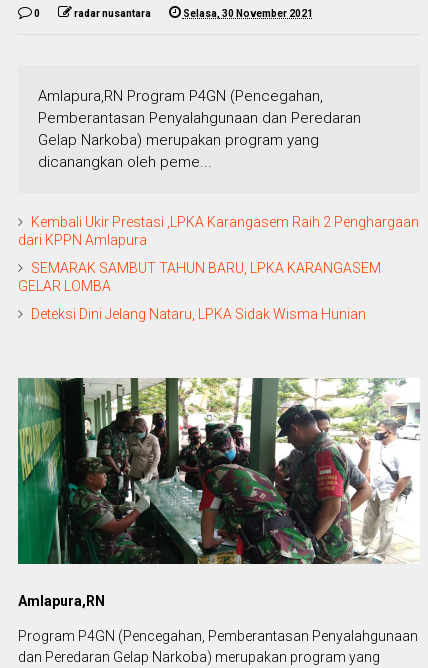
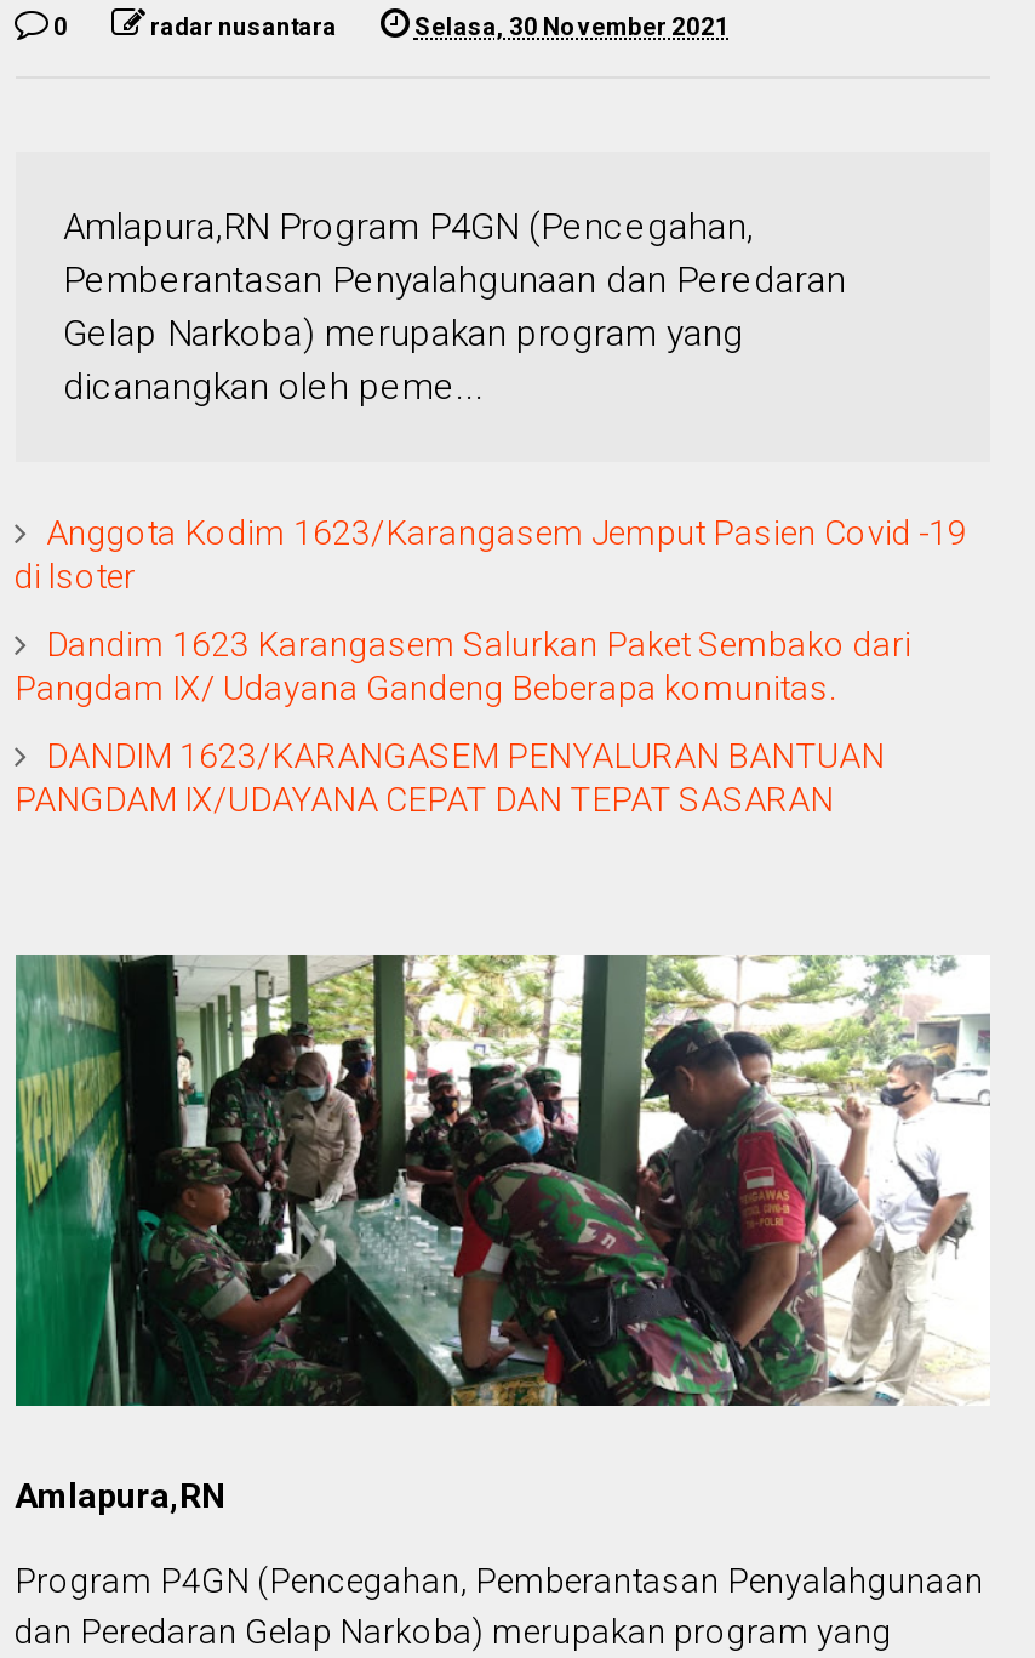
[17,214,418,248] Kembali Ukir Prestasi ,LPKA Karangasem Raih 2 Penghargaan | dari KPPN Amlapura -> [15,514,967,596] Anggota Kodim 1623/Karangasem Jemput Pasien Covid -19 | di lsoter
[17,260,380,294] SEMARAK SAMBUT TAHUN BARU, LPKA KARANGASEM | GELAR LOMBA -> [15,626,911,708] Dandim 1623 Karangasem Salurkan Paket Sembako dari | Pangdam IX/ Udayana Gandeng Beberapa komunitas.
[30,306,365,322] Deteksi Dini Jelang Nataru, LPKA Sidak Wisma Hunian -> [15,737,885,820] DANDIM 1623/KARANGASEM PENYALURAN BANTUAN | PANGDAM IX/UDAYANA CEPAT DAN TEPAT SASARAN

